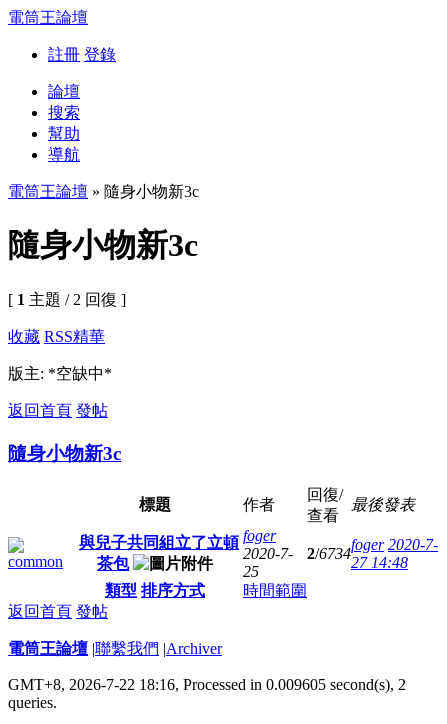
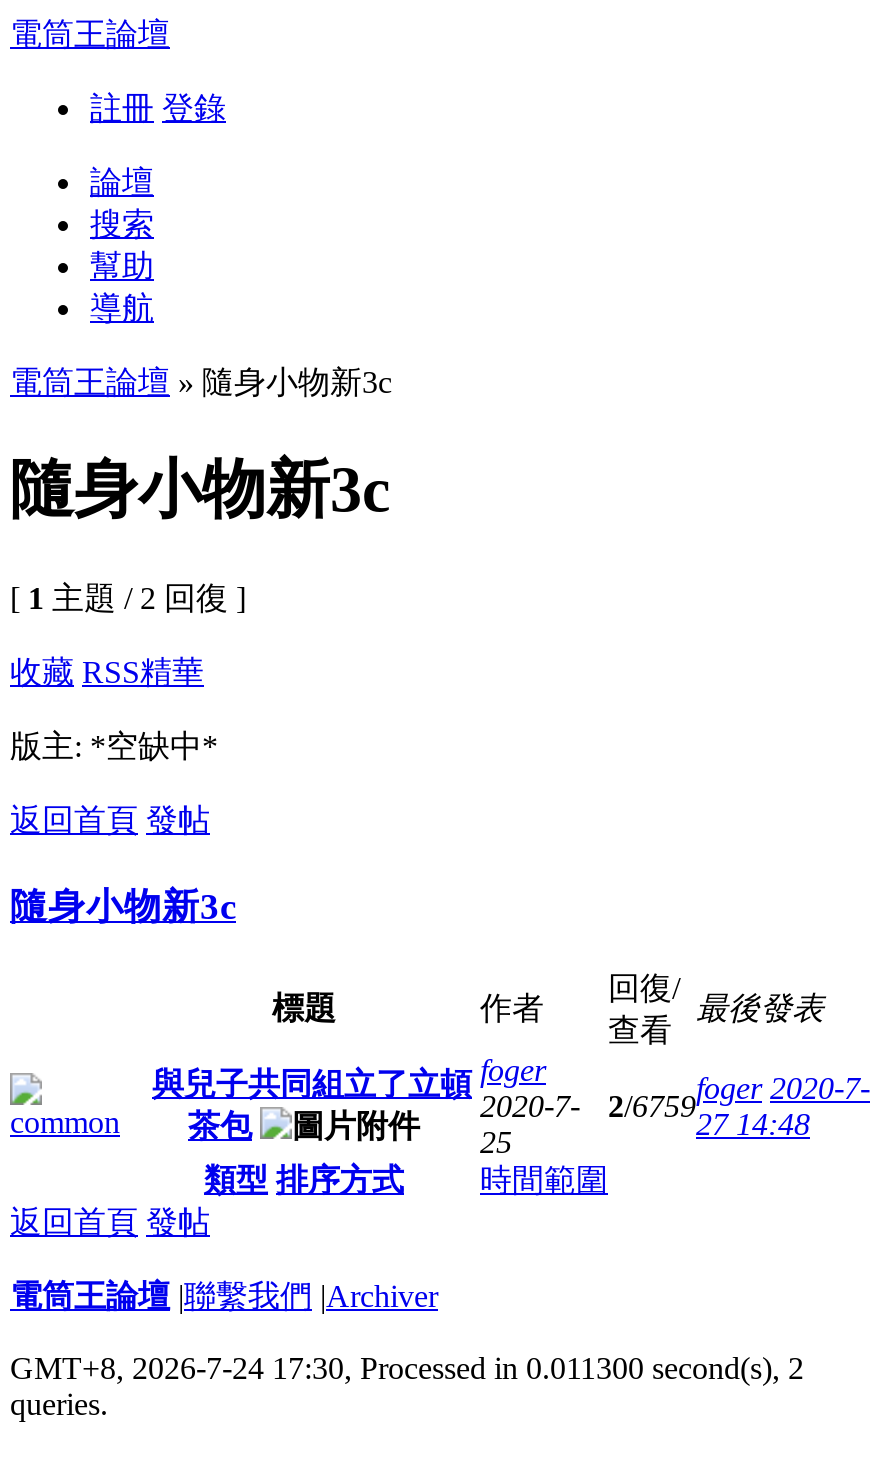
[243,545,351,562] 2020-7- 2/6734 -> [480,1090,696,1124] 2020-7- 2/6759
[8,676,406,693] GMT+8, 2026-7-22 18:16, Processed in 0.009605 second(s), 2 -> [10,1352,804,1386] GMT+8, 2026-7-24 17:30, Processed in 0.011300 second(s), 2

